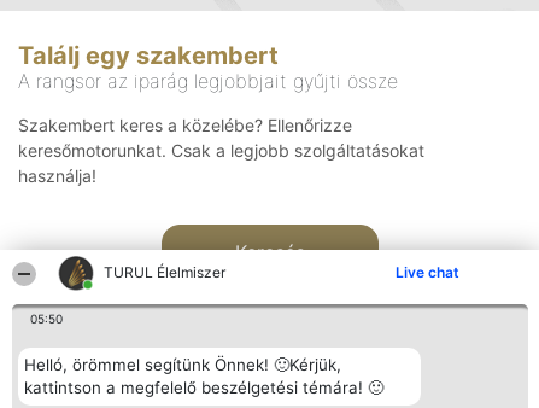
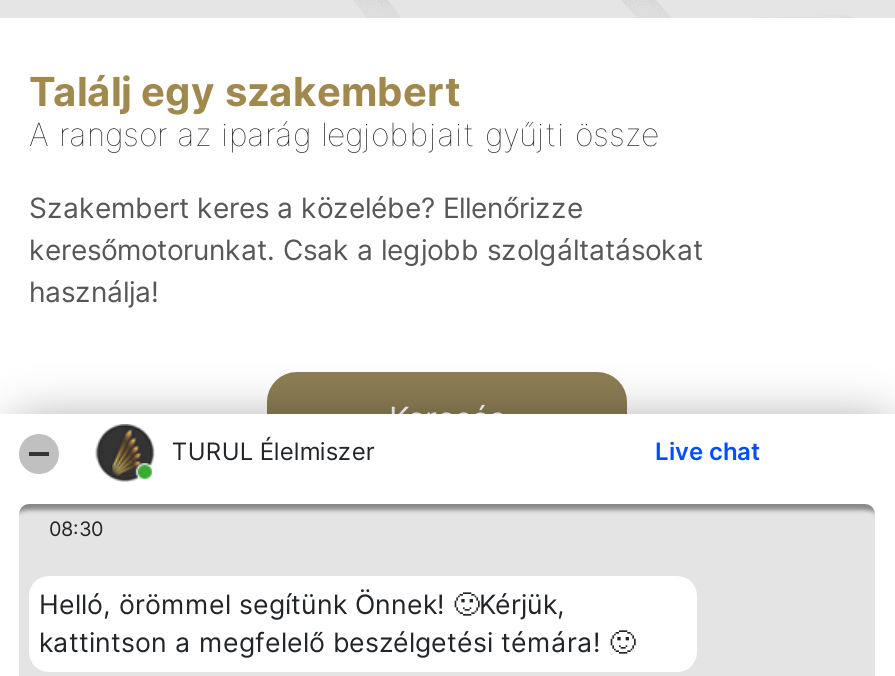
[30,311,63,326] 05:50 -> [49,516,103,540] 08:30

